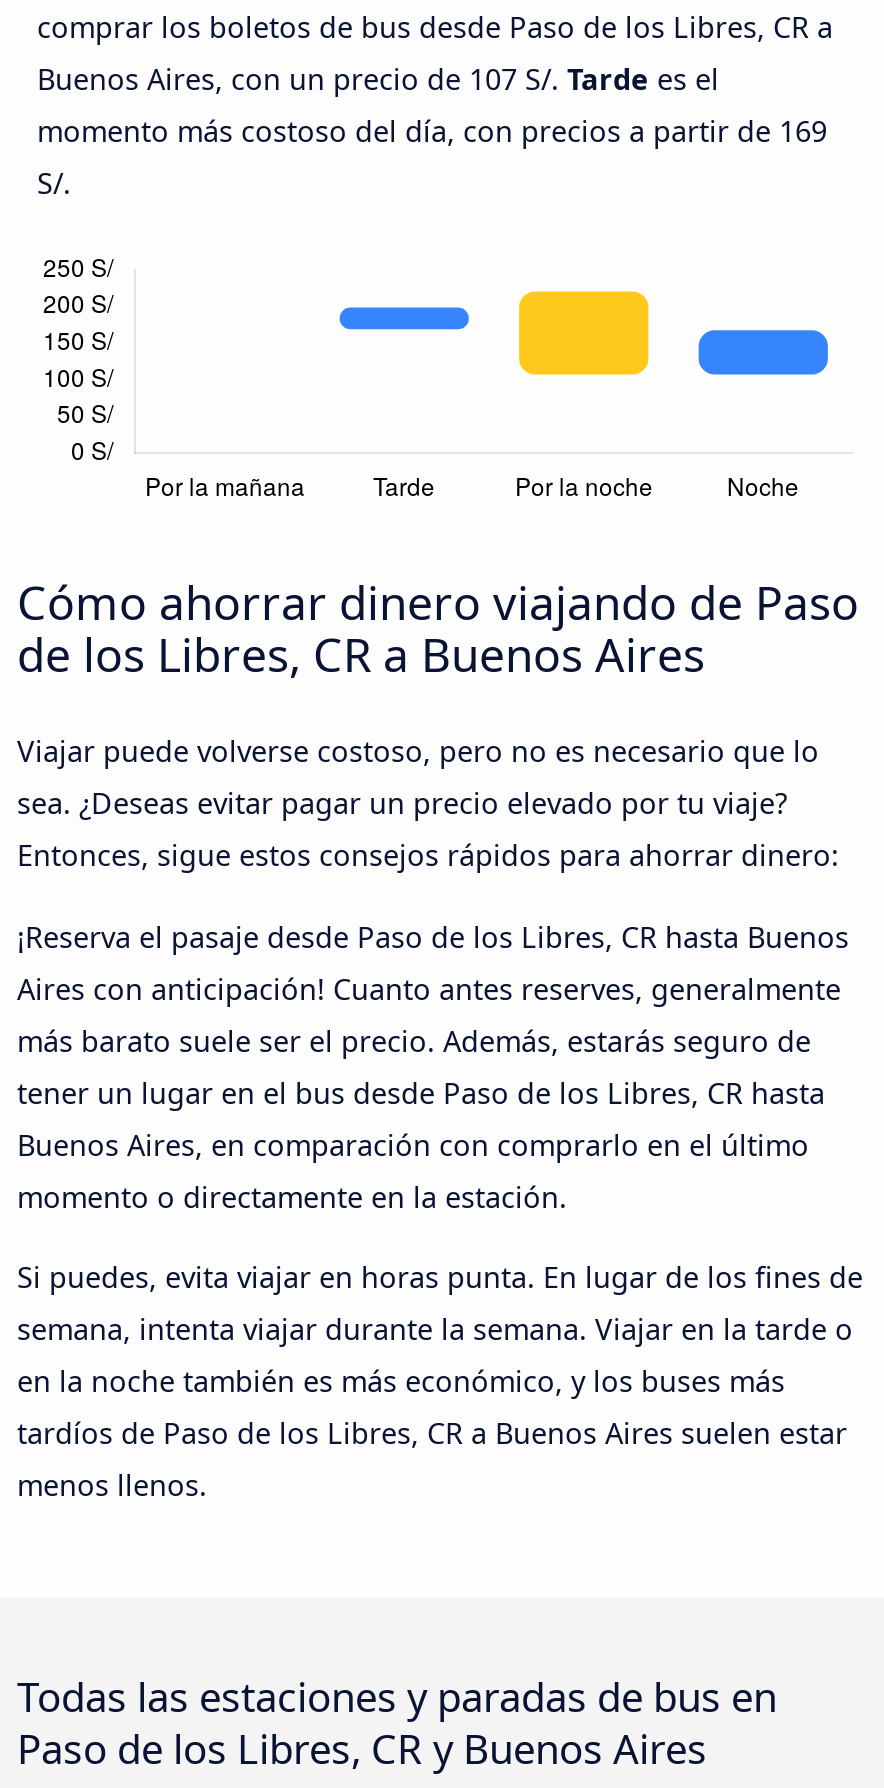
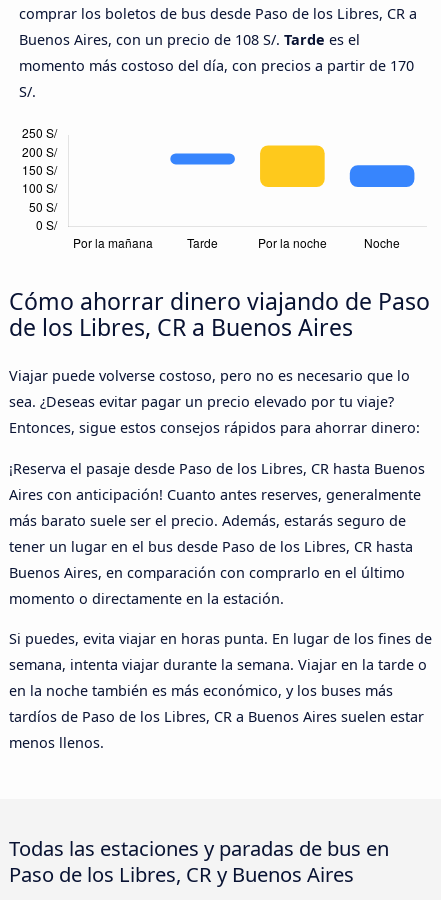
[37,61,719,99] Buenos Aires, con un precio de 107 S/. Tarde es el -> [19,30,360,49] Buenos Aires, con un precio de 108 S/. Tarde es el
[37,113,827,151] momento más costoso del día, con precios a partir de 169 -> [19,56,414,75] momento más costoso del día, con precios a partir de 170

